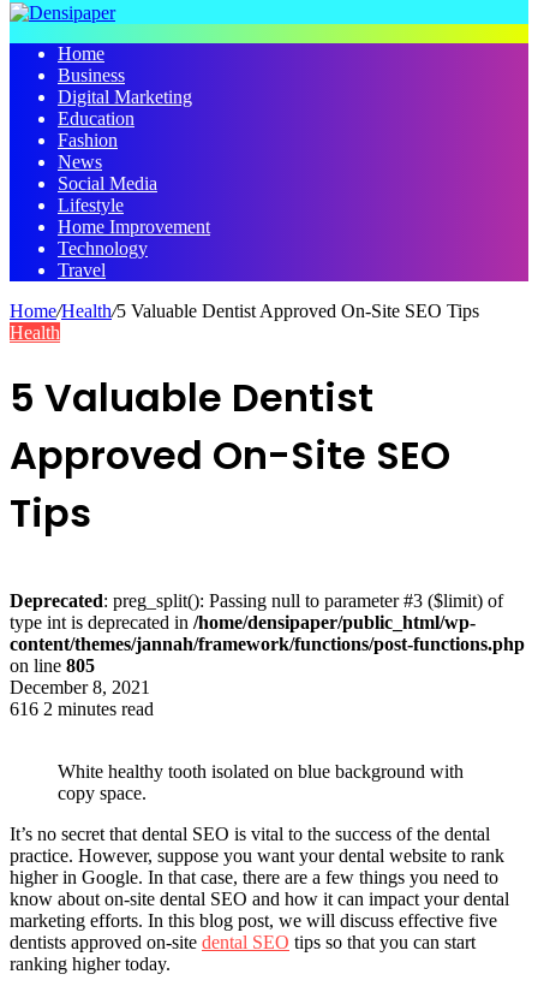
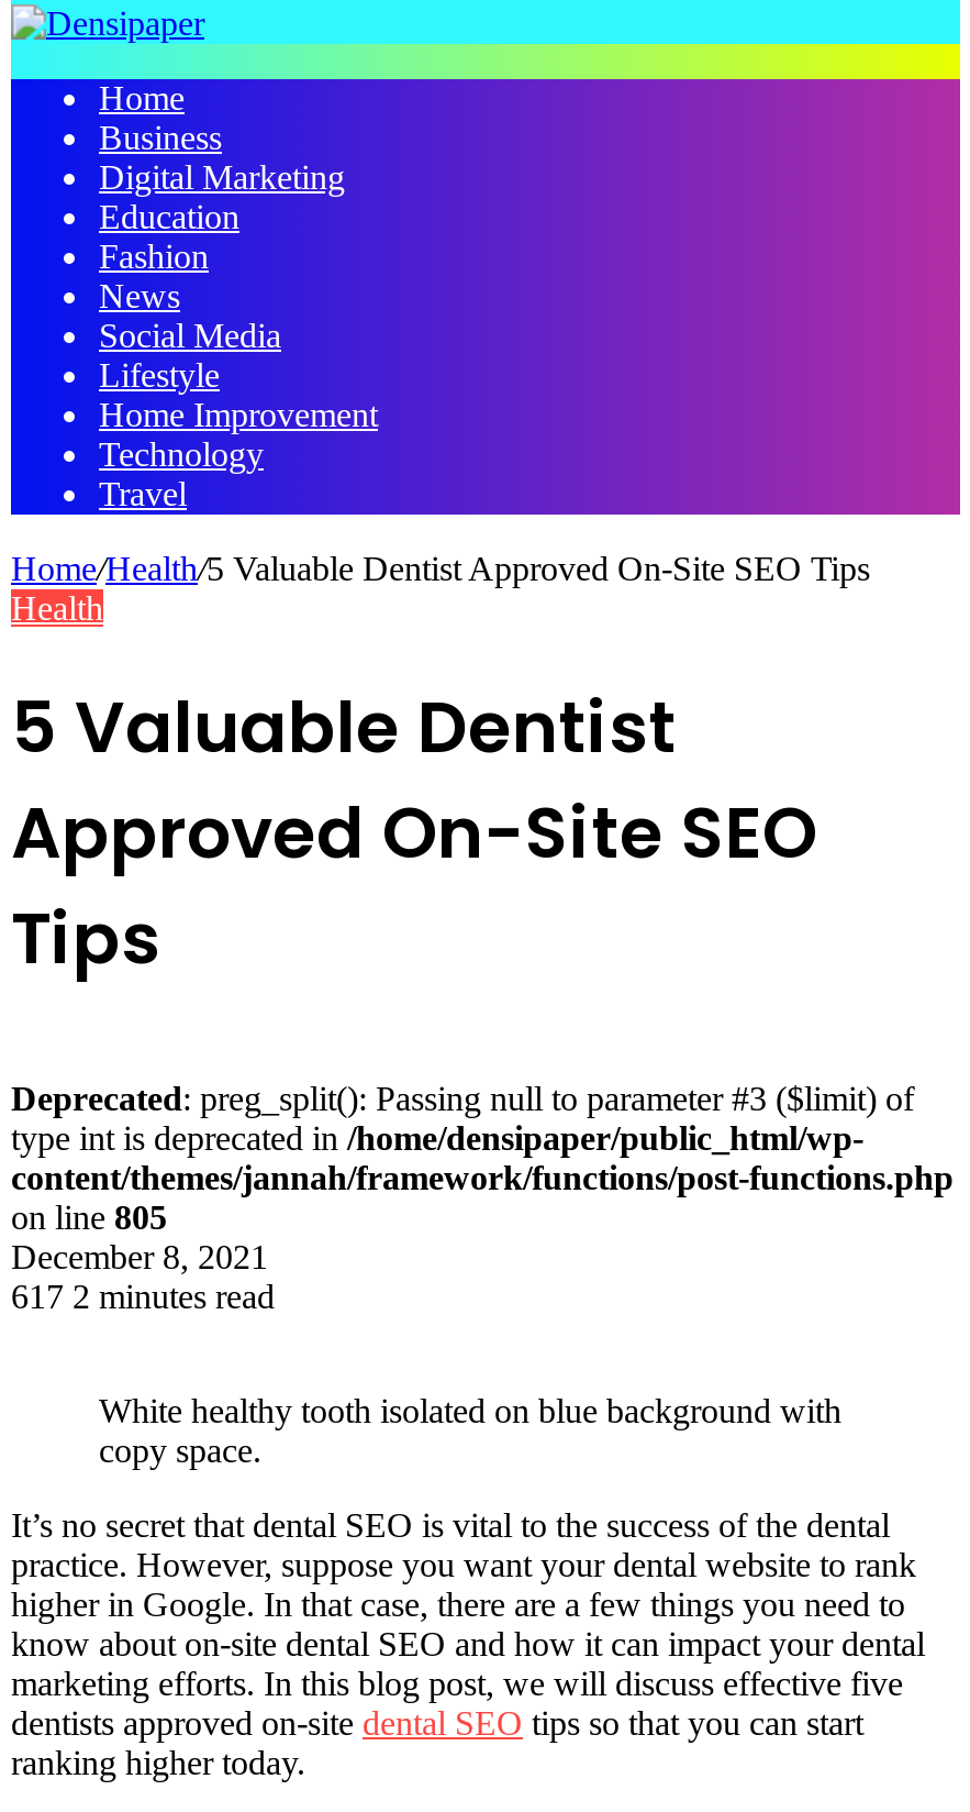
[10,698,154,719] 616 2 minutes read -> [11,1277,275,1315] 617 2 minutes read

